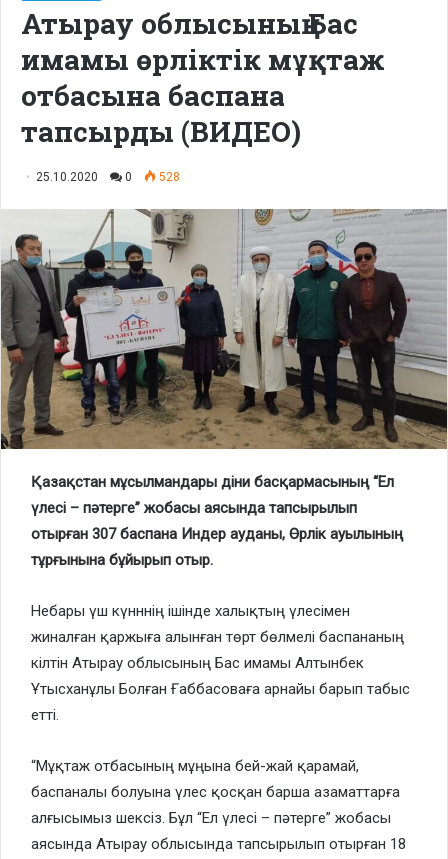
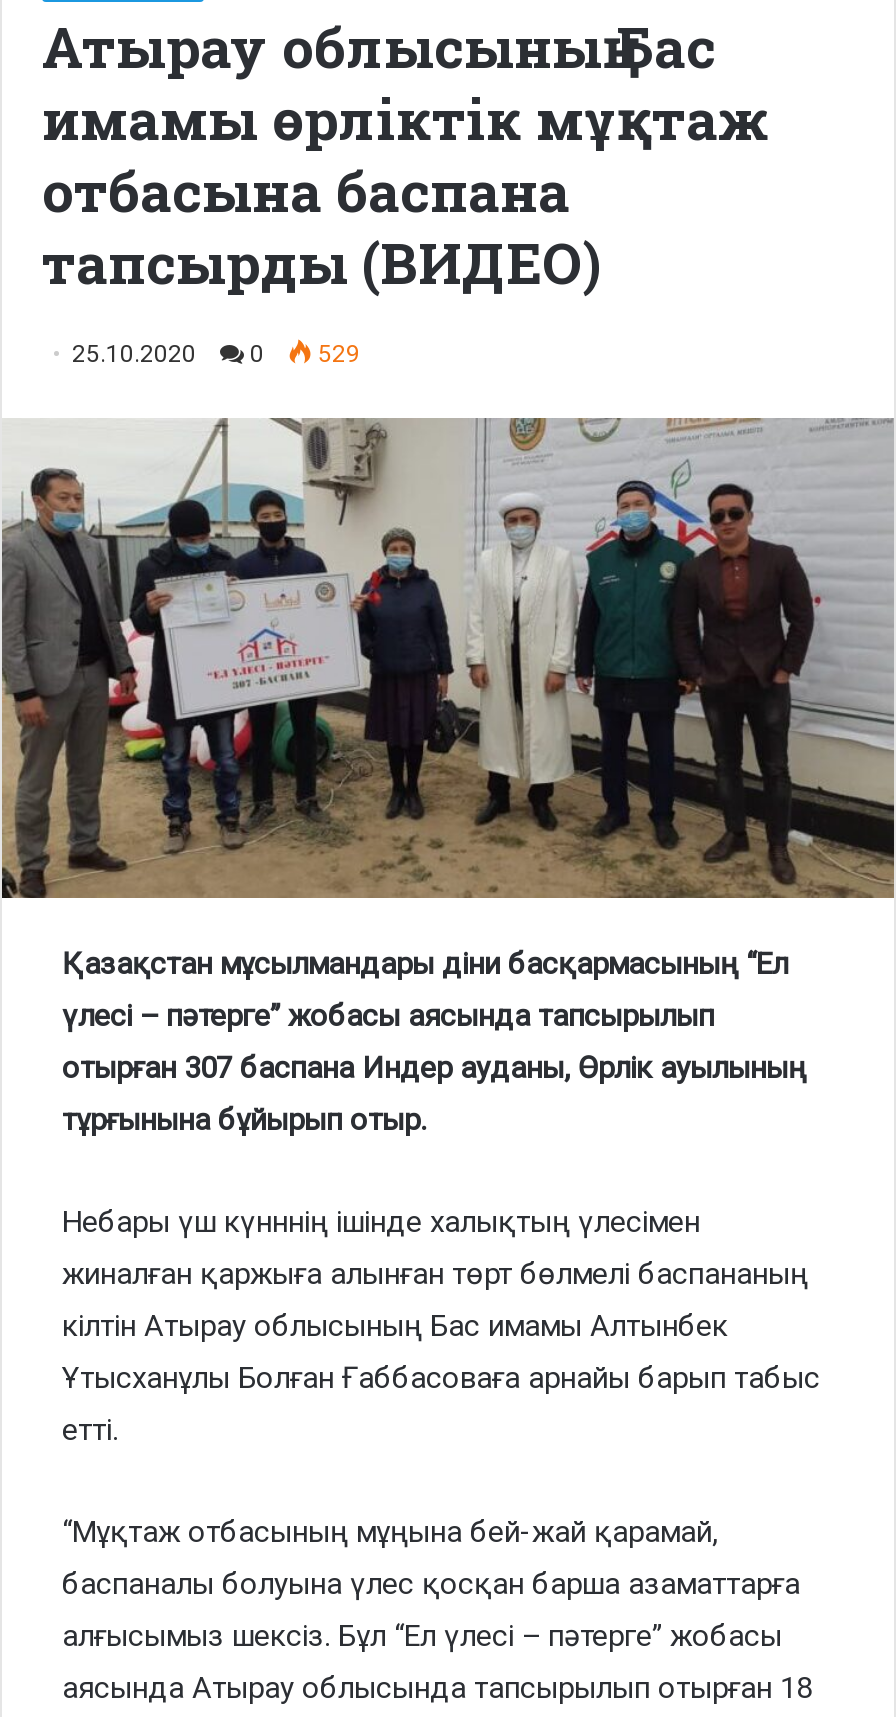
[36,169,180,183] 25.10.2020 0 528 -> [72,339,360,367] 25.10.2020 0 529

